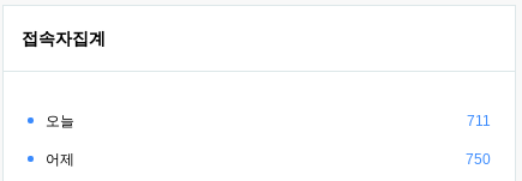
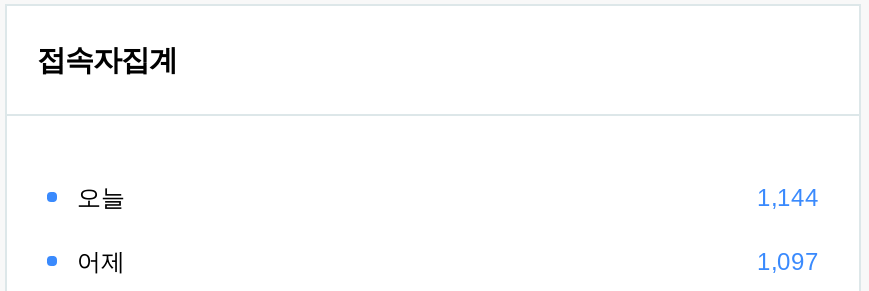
[467,113,491,129] 711 -> [757,184,819,212] 1,144
[466,151,491,168] 750 -> [757,248,819,276] 1,097

